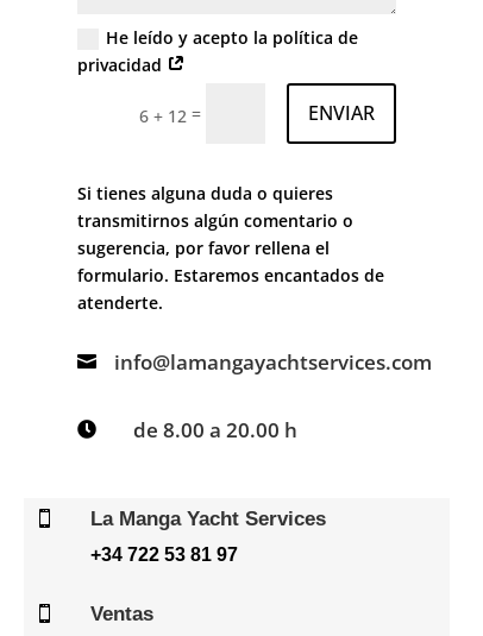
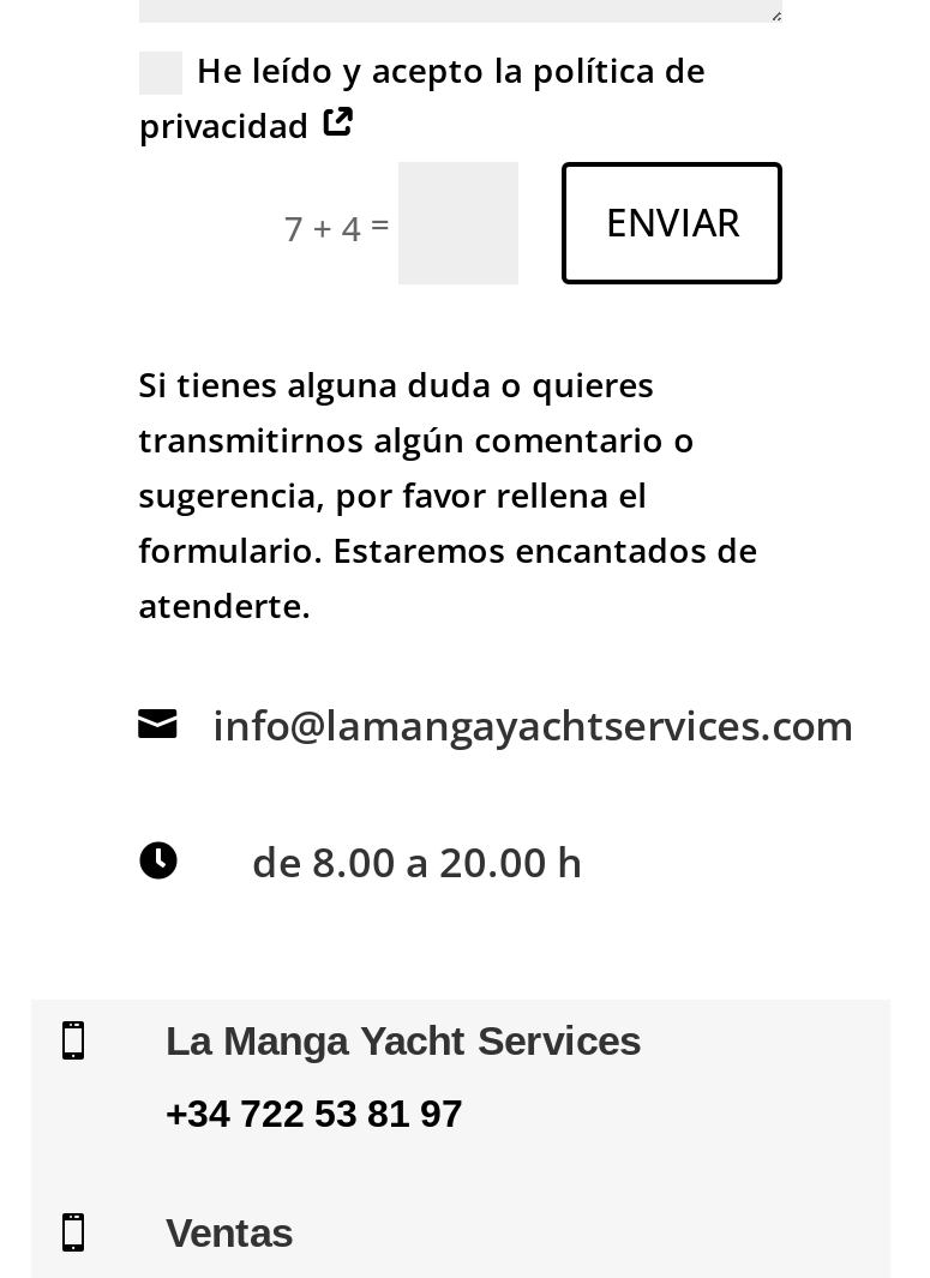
[140,102,206,127] 6 + 12 = -> [284,201,399,251] 7 + 4 =

